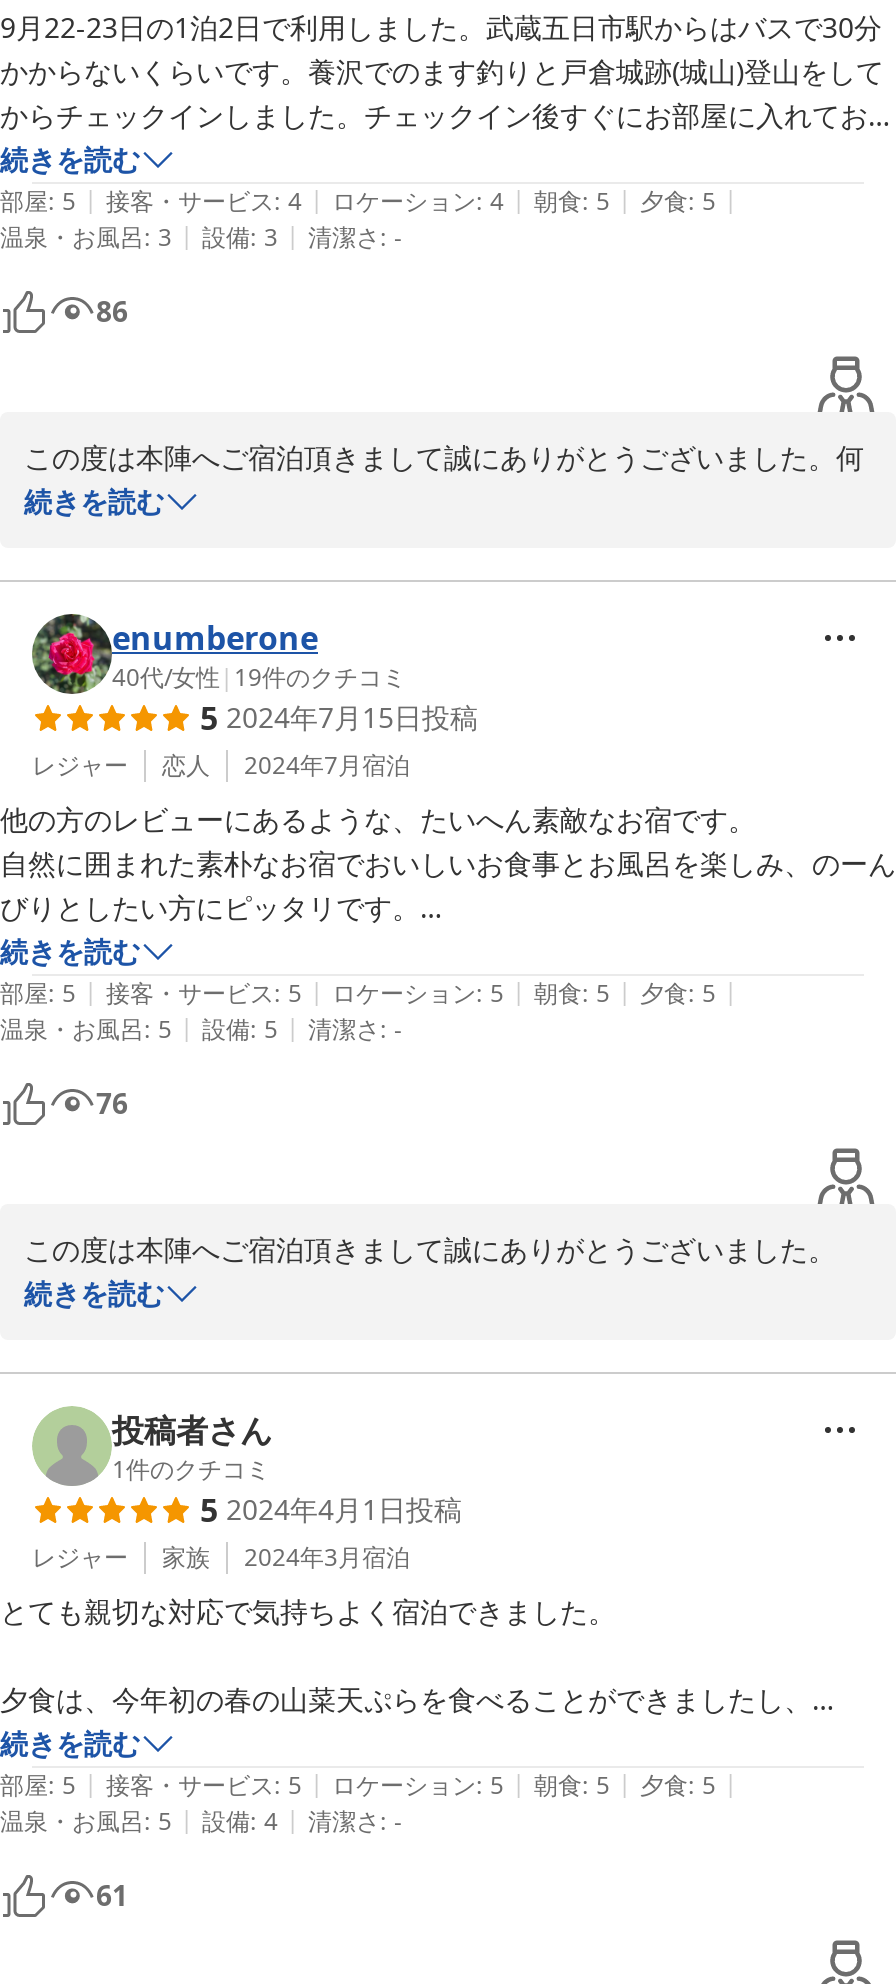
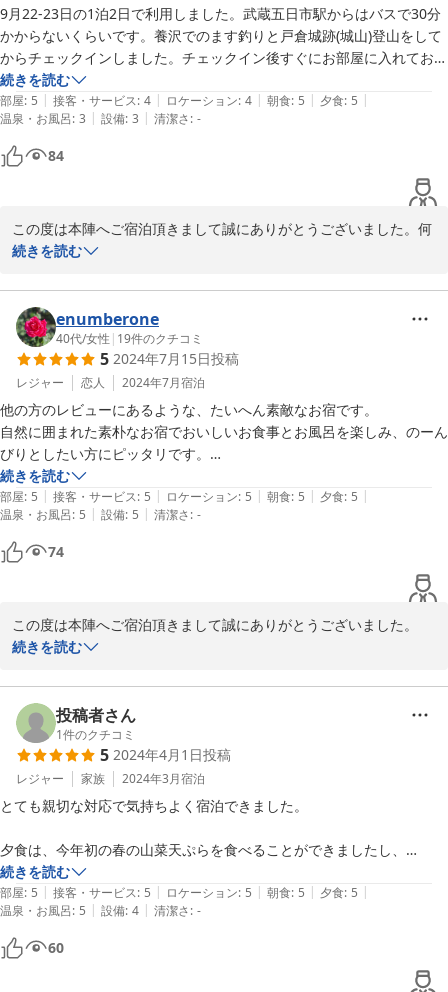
[96,292,128,330] 86 -> [48,146,64,165] 84
[96,1084,128,1122] 76 -> [48,542,64,561] 74
[96,1876,128,1914] 61 -> [48,938,64,957] 60

